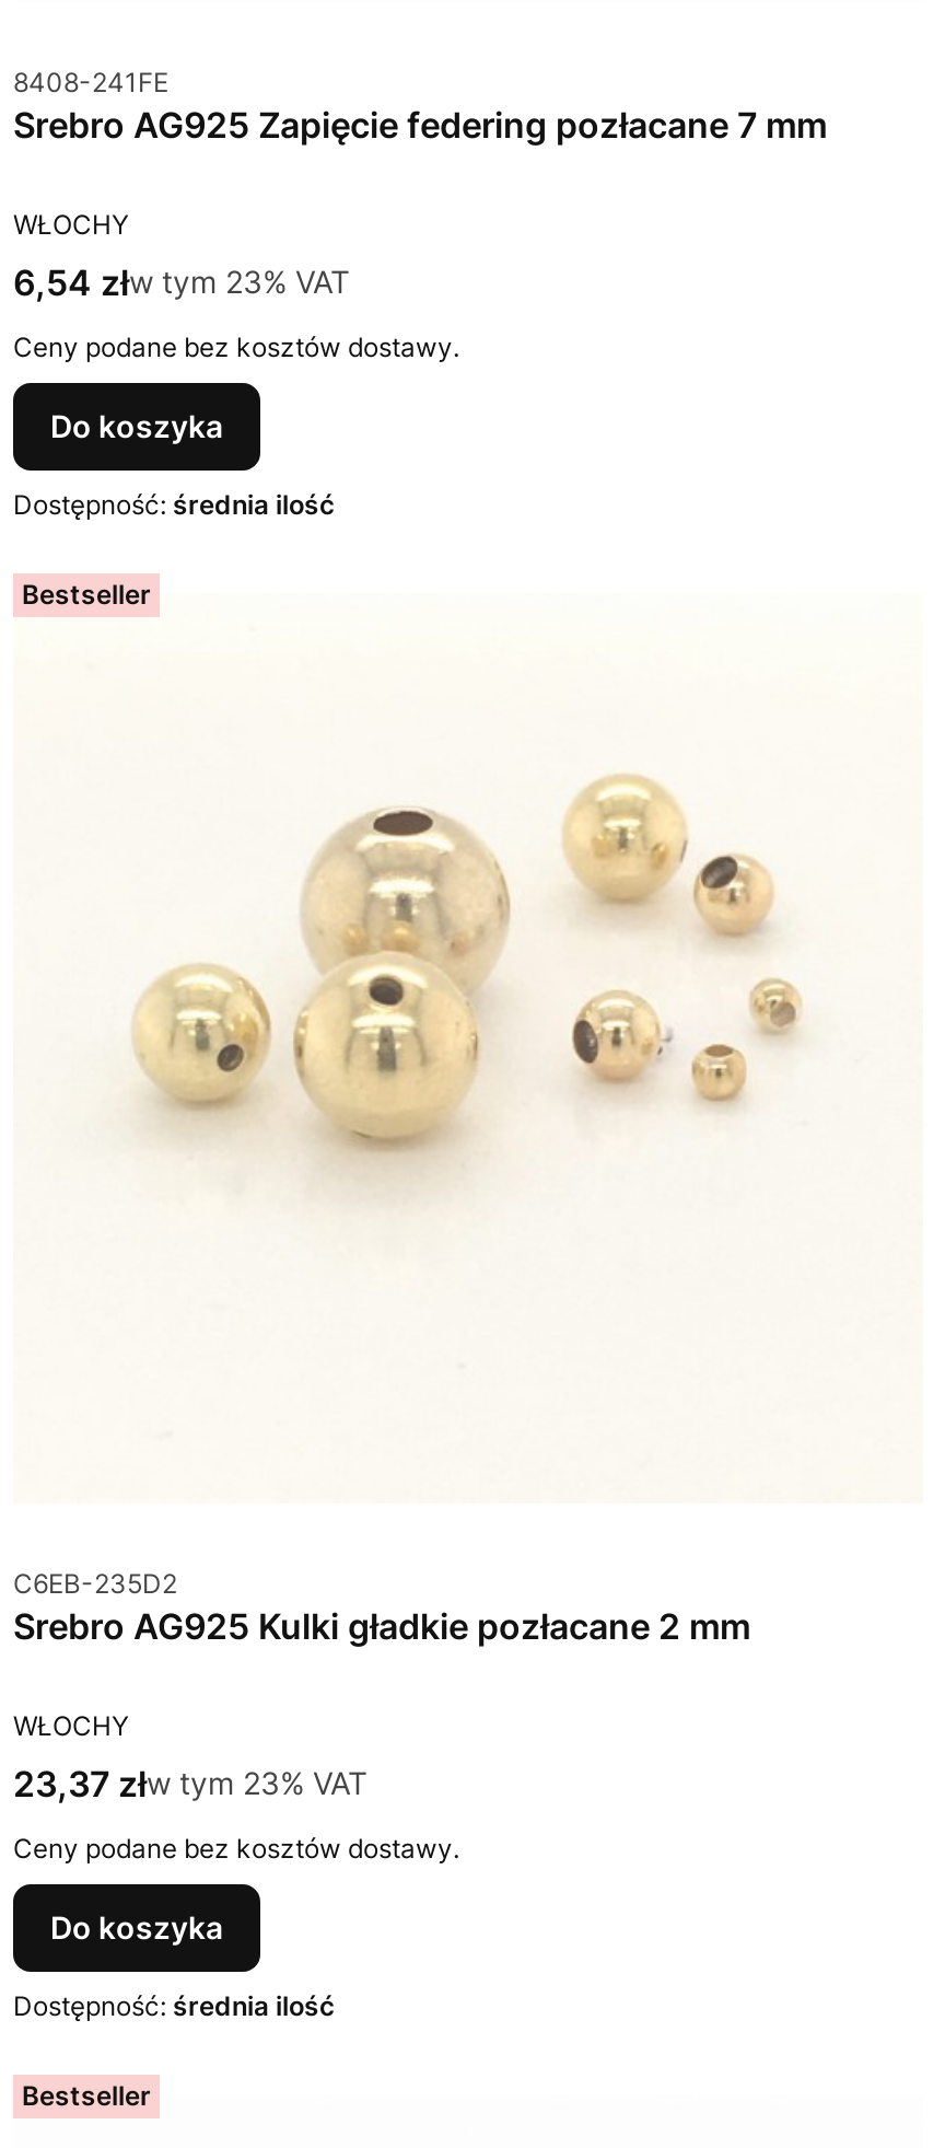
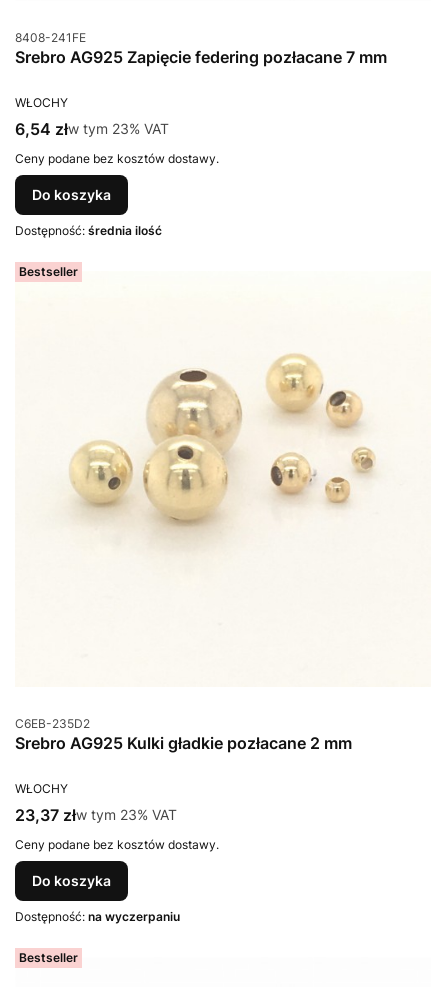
[13,1990,335,2023] Dostępność: średnia ilość -> [15,909,180,924] Dostępność: na wyczerpaniu

